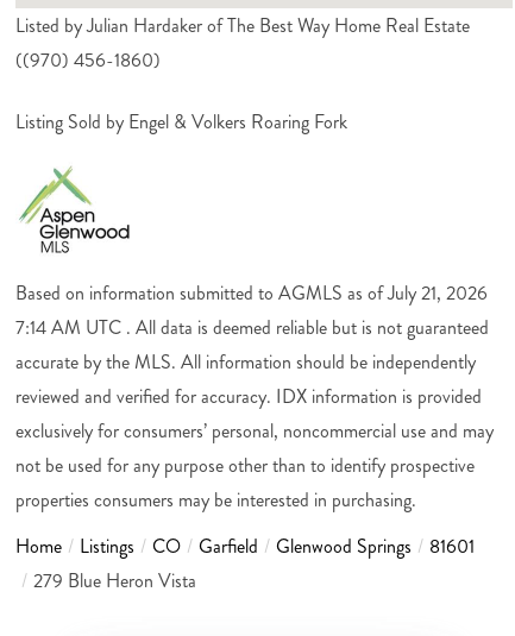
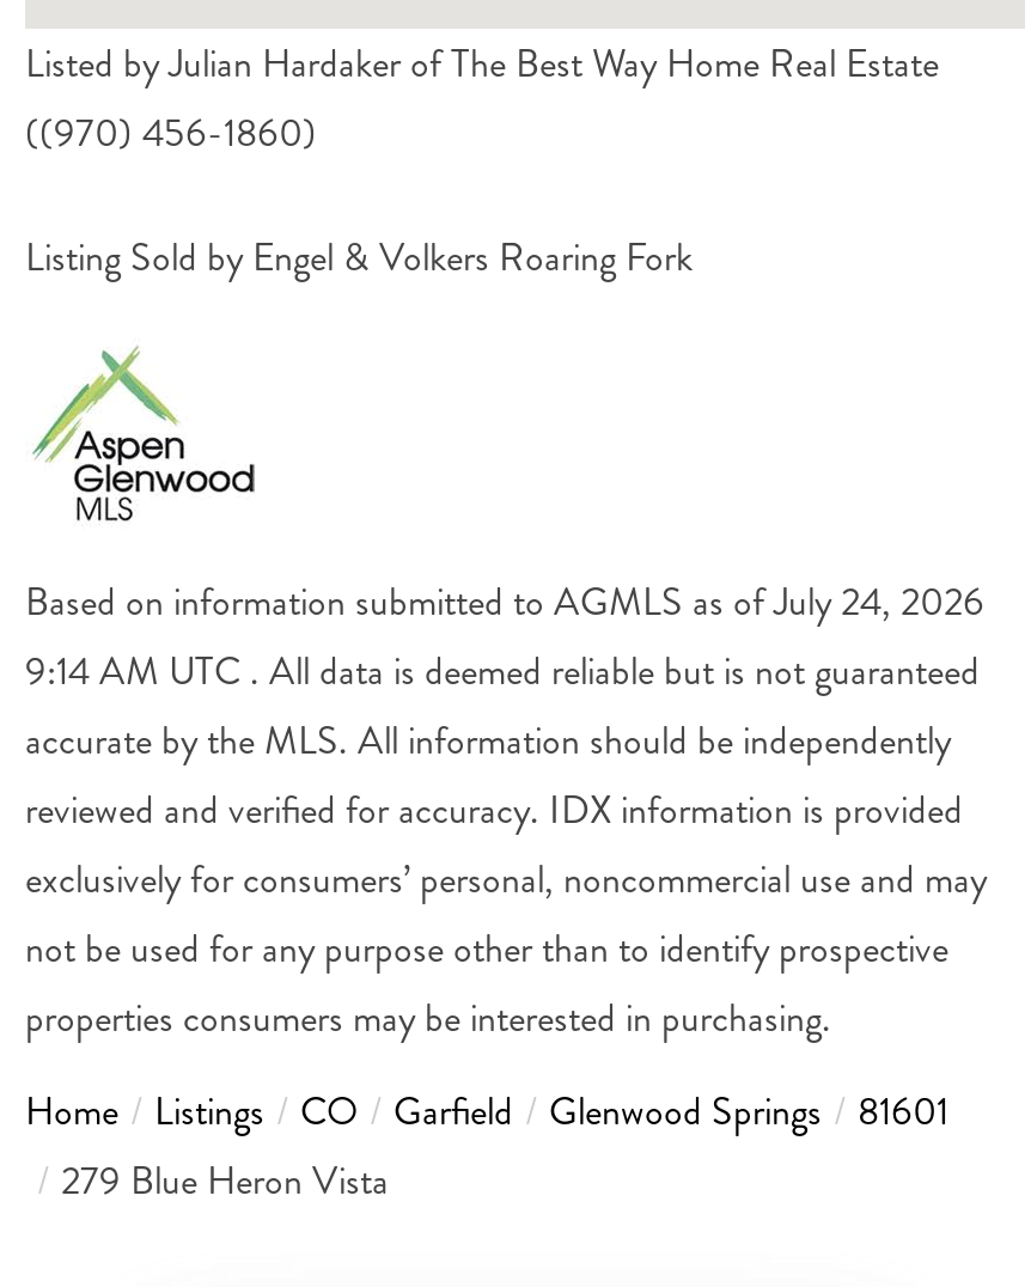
[15,279,488,306] Based on information submitted to AGMLS as of July 21, 2026 -> [25,573,984,628] Based on information submitted to AGMLS as of July 24, 2026
[15,313,489,341] 7:14 AM UTC . All data is deemed reliable but is not guaranteed -> [25,643,980,698] 9:14 AM UTC . All data is deemed reliable but is not guaranteed

